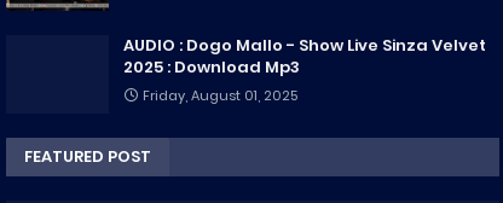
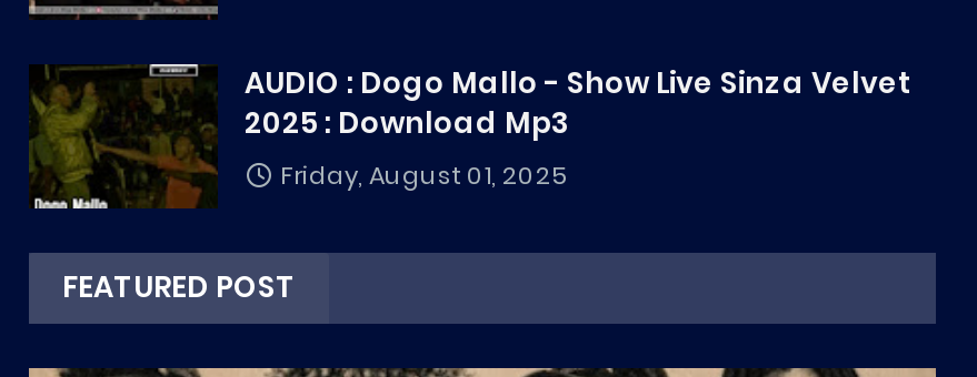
none -> [29,62,218,211] [image]

